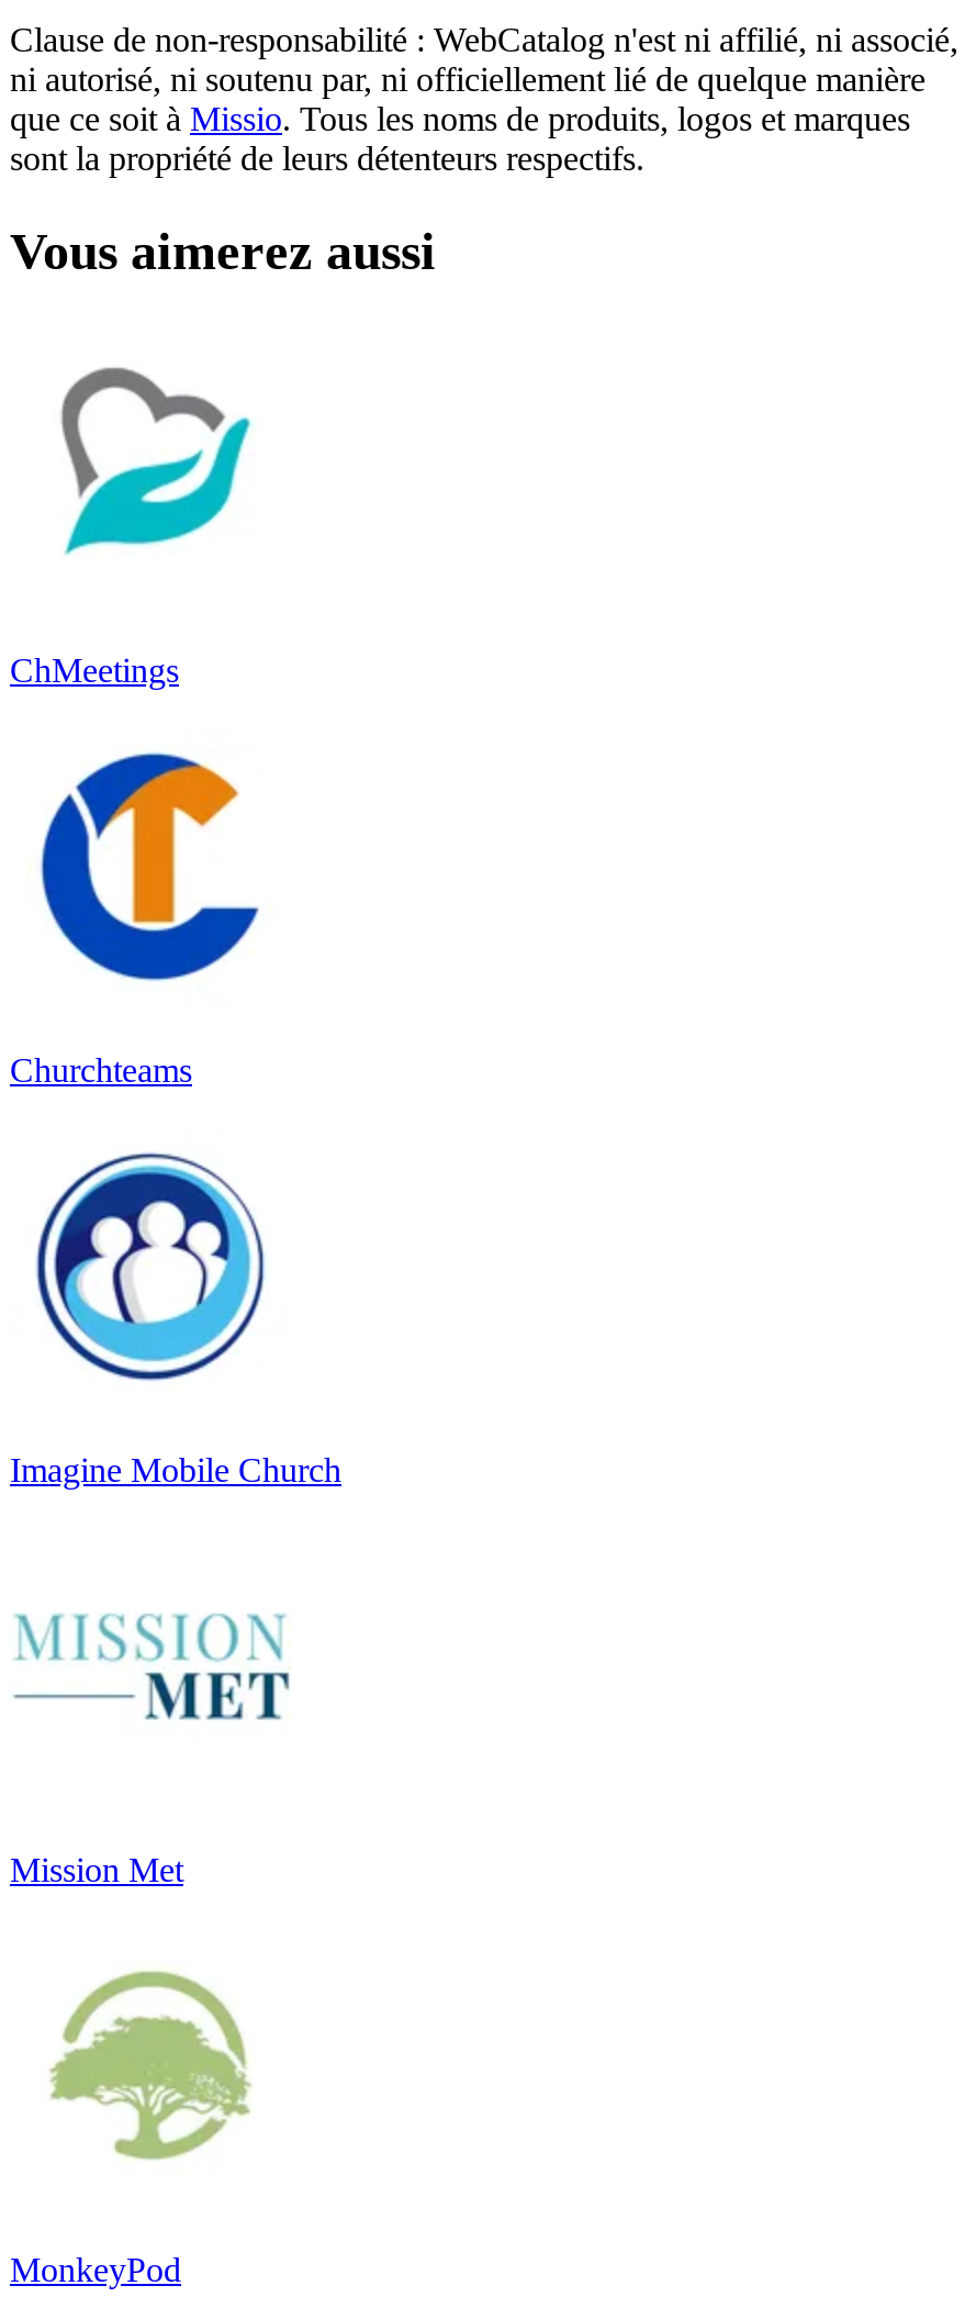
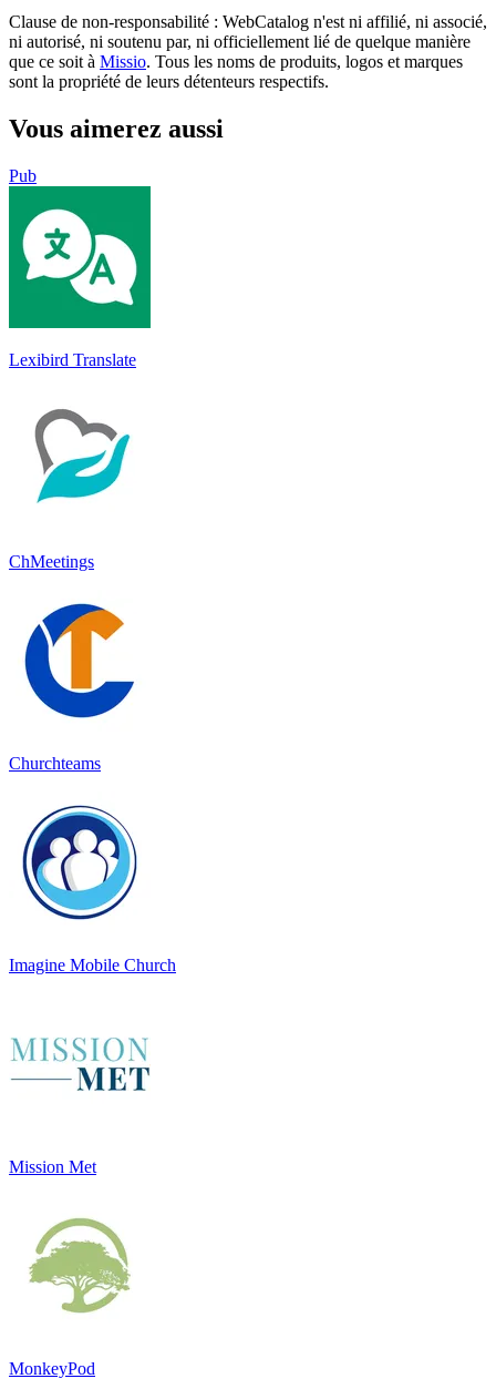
none -> [8,185,152,369] [image] | Lexibird Translate
none -> [9,166,37,185] Pub

